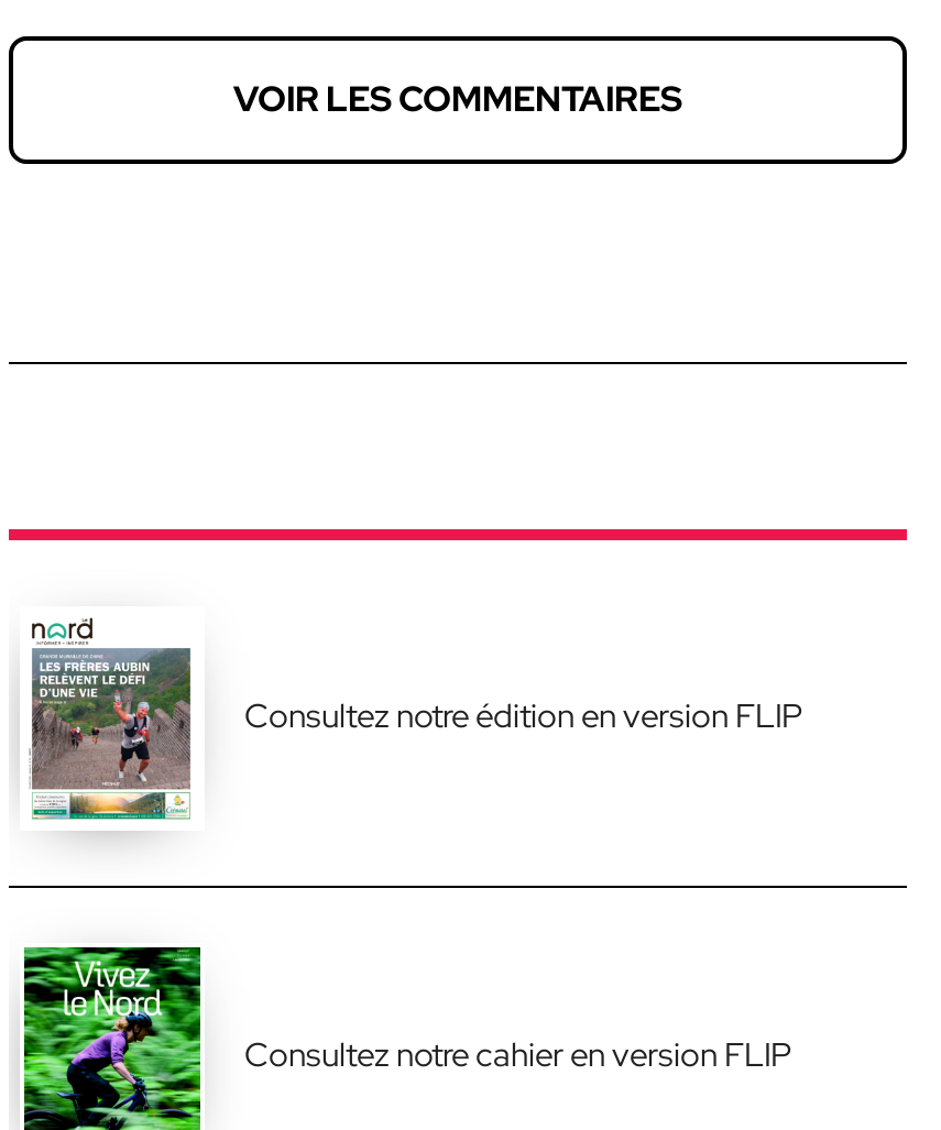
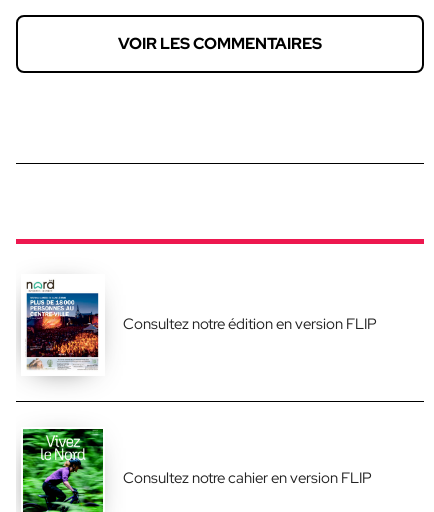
[31,648,192,822] [image] -> [26,293,99,371] [image]

